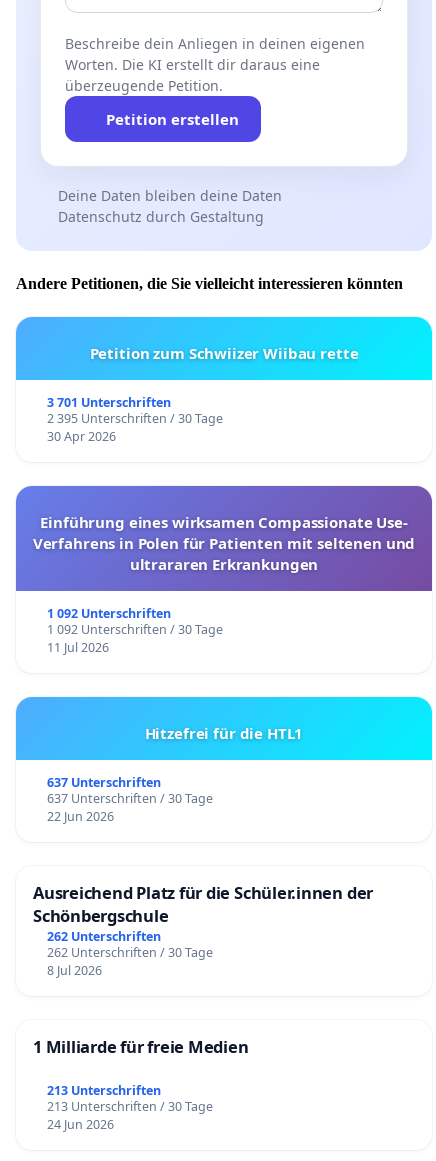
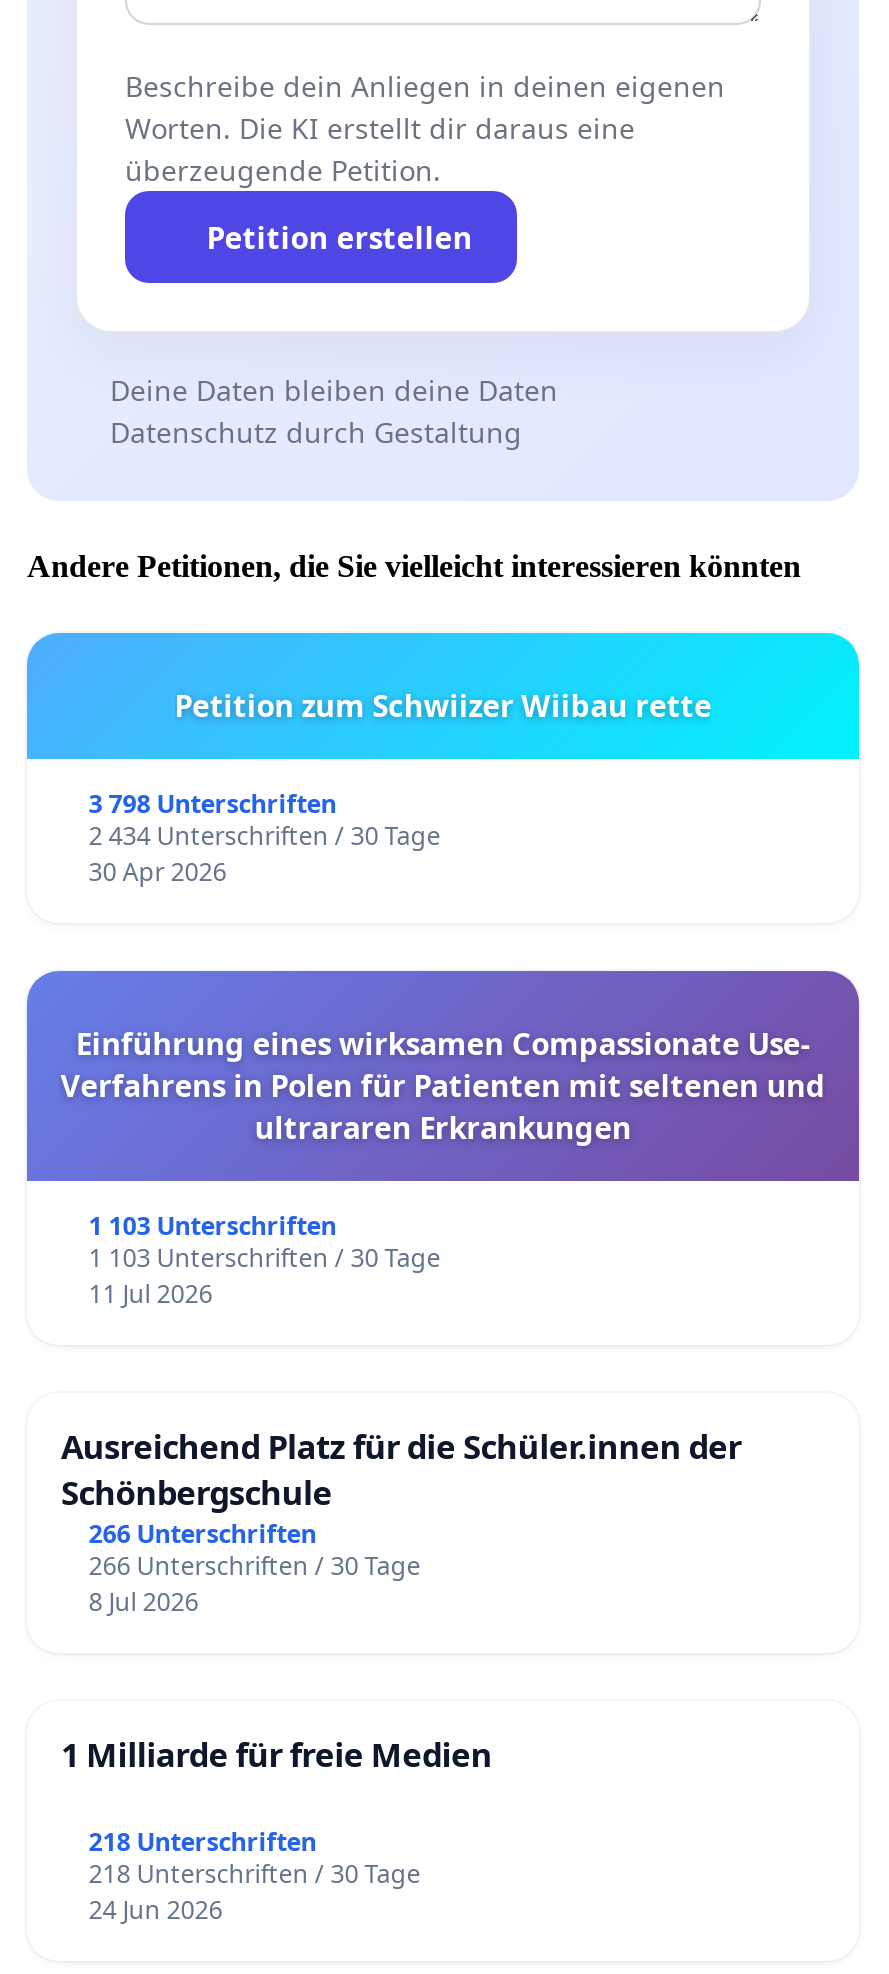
[47,394,171,411] 3 701 Unterschriften -> [89,787,337,821] 3 798 Unterschriften
[47,410,223,427] 2 395 Unterschriften / 30 Tage -> [89,819,441,853] 2 434 Unterschriften / 30 Tage
[47,605,171,622] 1 092 Unterschriften -> [89,1209,337,1243] 1 103 Unterschriften
[47,621,223,638] 1 092 Unterschriften / 30 Tage -> [89,1241,441,1275] 1 103 Unterschriften / 30 Tage
[47,723,303,825] Hitzefrei für die HTL1 | 637 Unterschriften | 637 Unterschriften / 30 Tage | 22 Jun 2026 -> none
[47,928,161,945] 262 Unterschriften -> [89,1516,317,1550] 266 Unterschriften
[47,944,213,961] 262 Unterschriften / 30 Tage -> [89,1548,421,1582] 266 Unterschriften / 30 Tage
[47,1081,161,1098] 213 Unterschriften -> [89,1824,317,1858] 218 Unterschriften
[47,1097,213,1114] 213 Unterschriften / 30 Tage -> [89,1856,421,1890] 218 Unterschriften / 30 Tage

